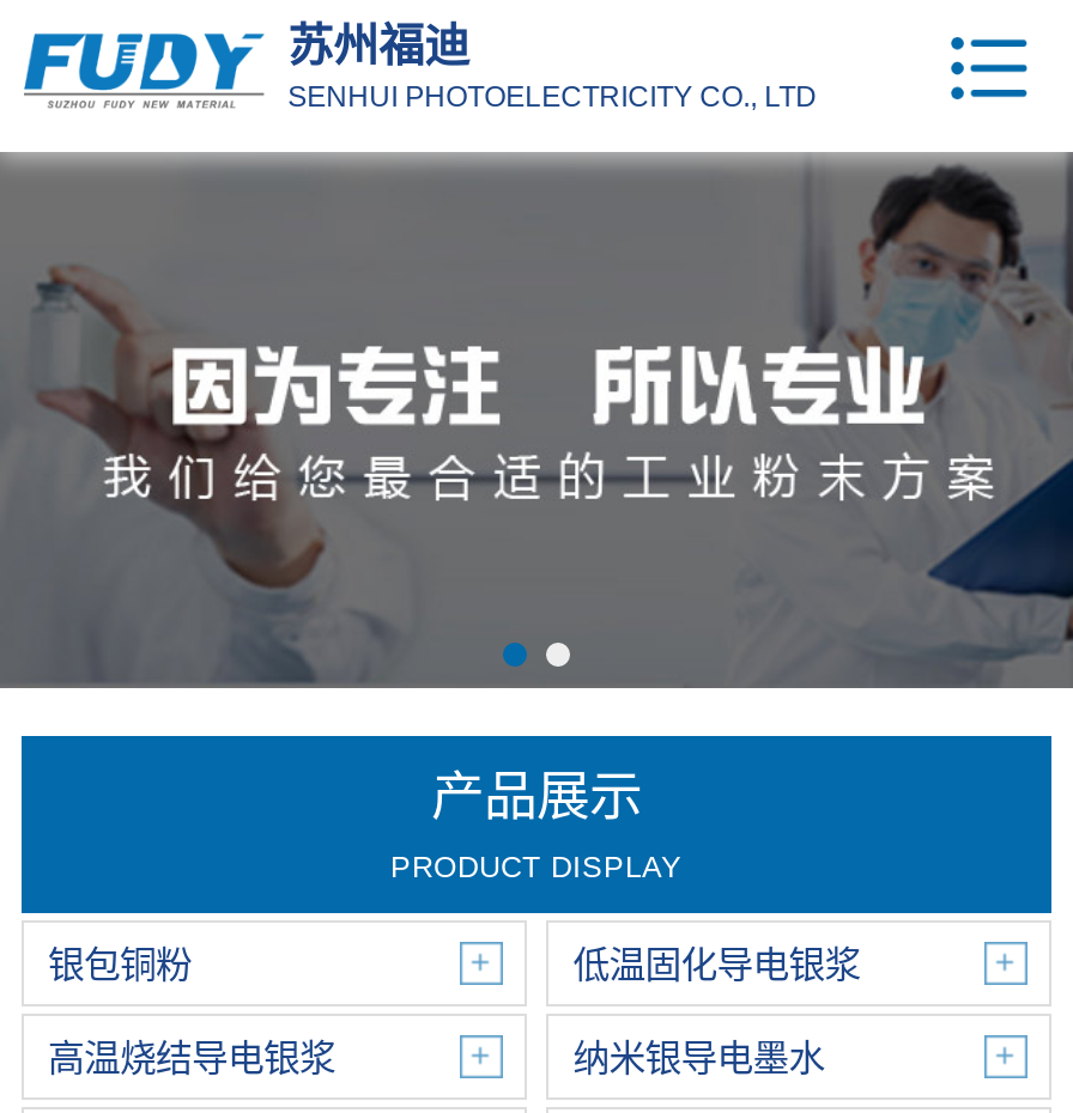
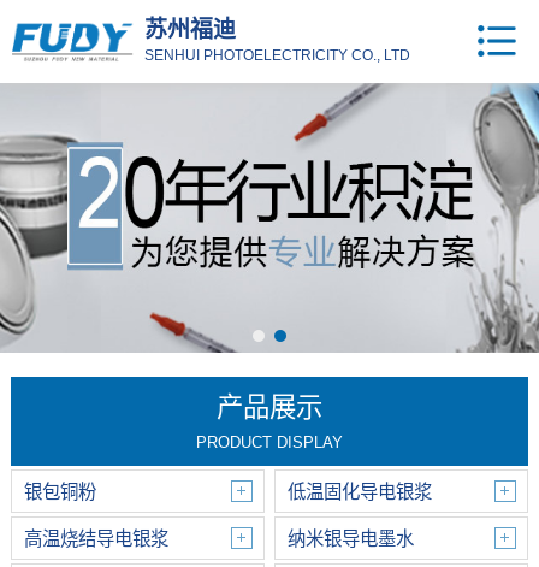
[7,152,1066,688] [image] -> [4,83,535,353] [image]

